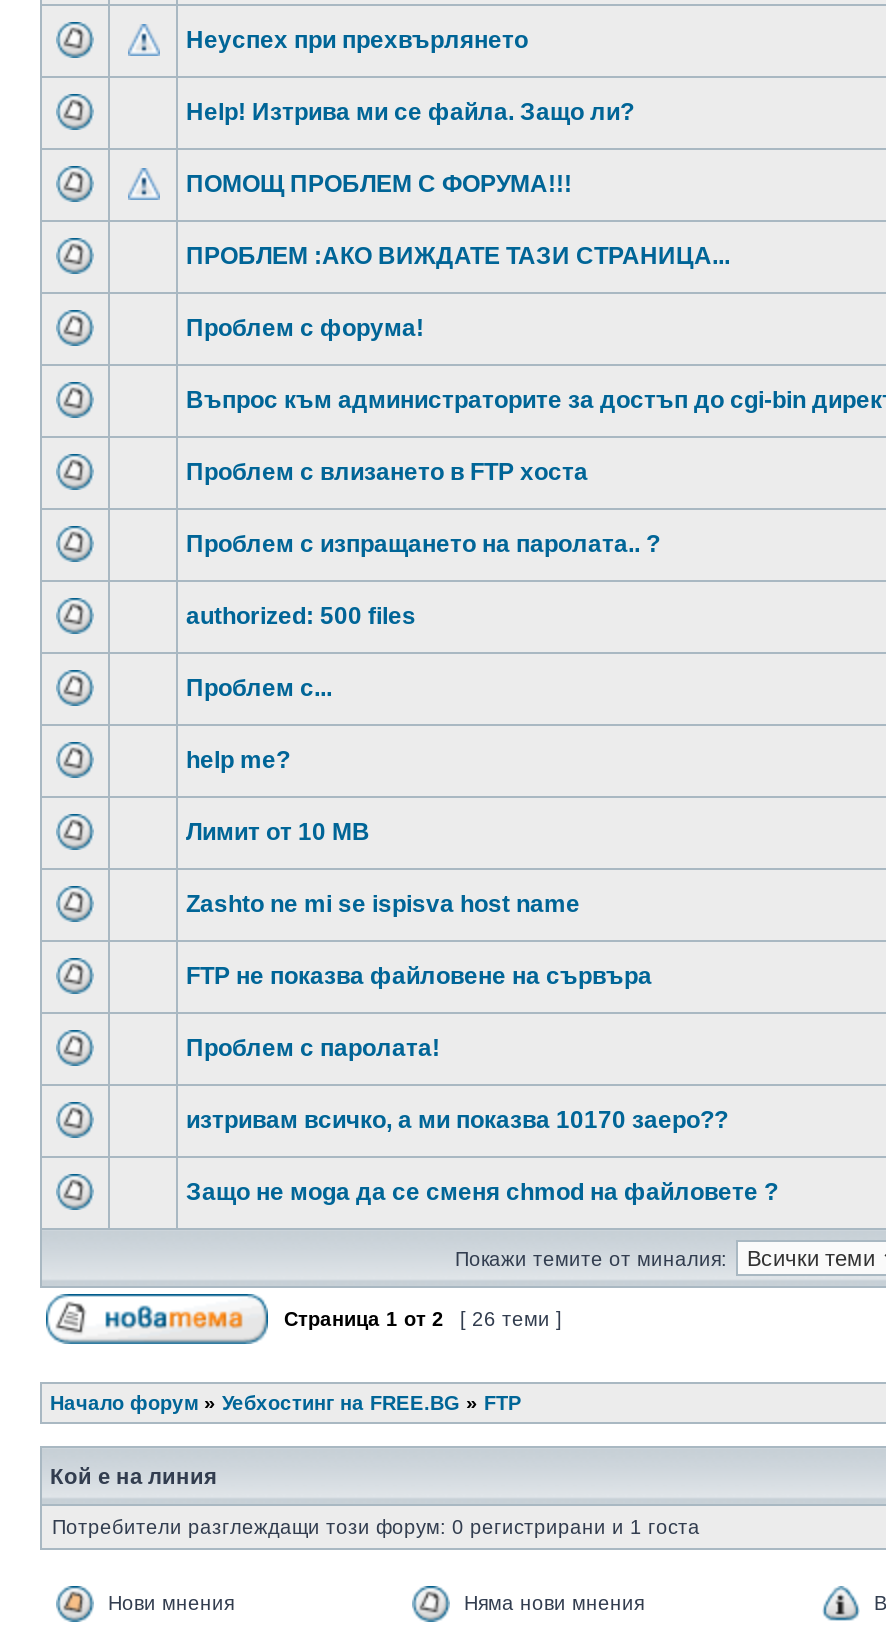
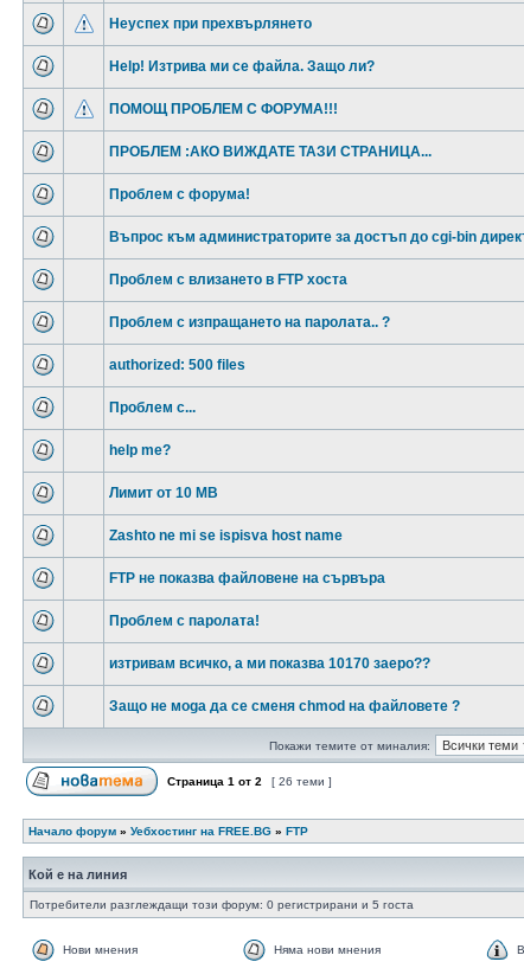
[52,1516,700,1538] Потребители разглеждащи този форум: 0 регистрирани и 1 госта -> [30,898,414,911] Потребители разглеждащи този форум: 0 регистрирани и 5 госта

